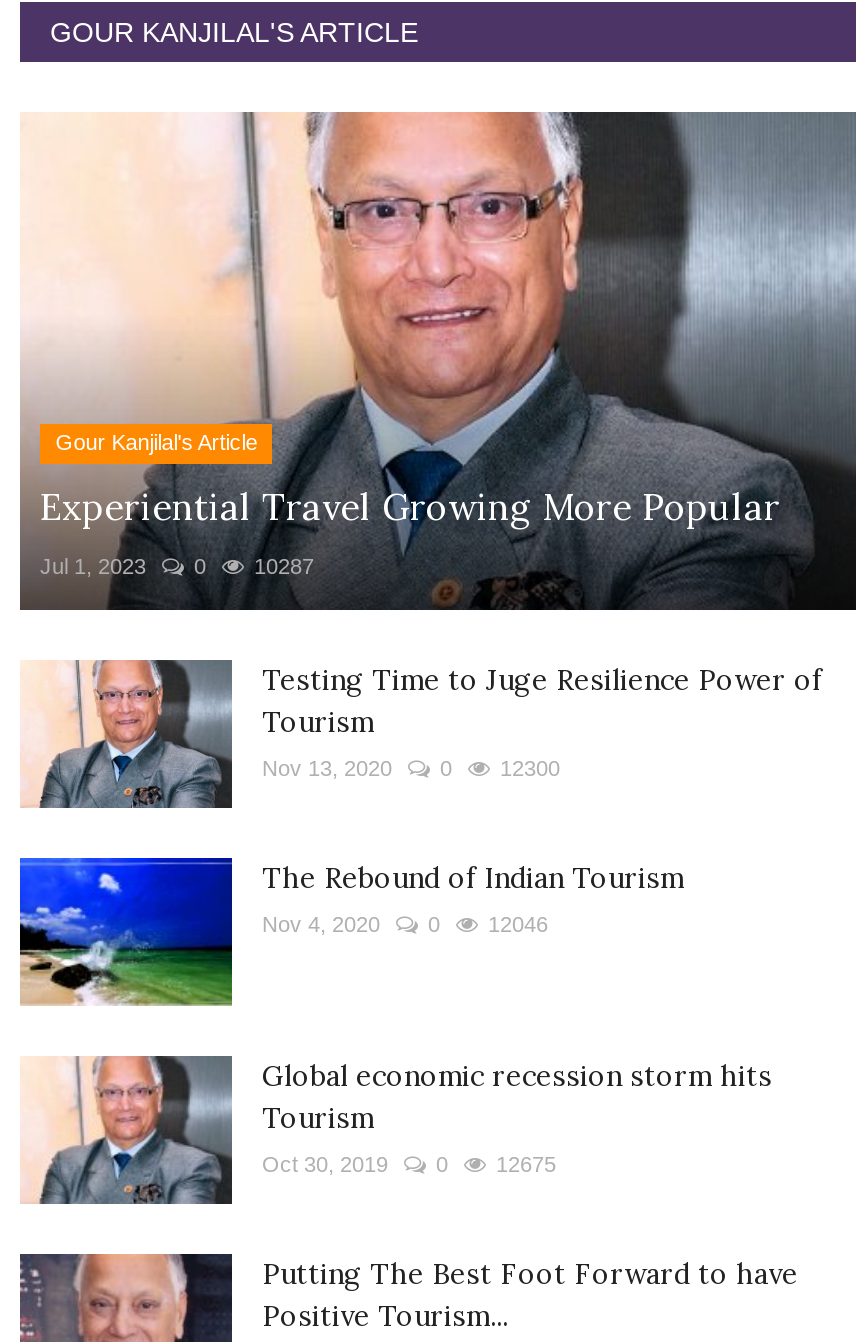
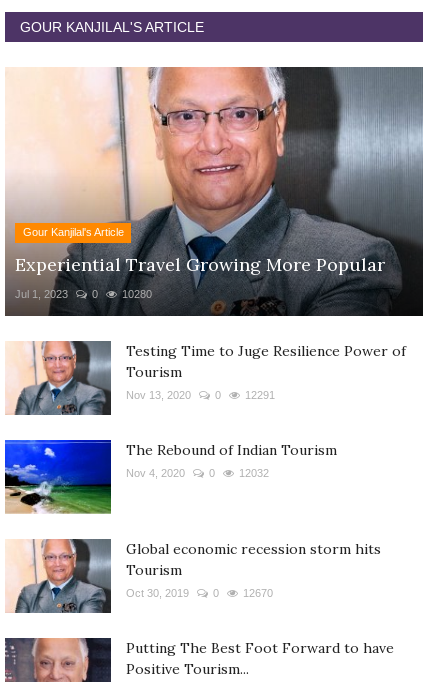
[254,554,314,578] 10287 -> [122,288,152,300] 10280
[262,756,560,780] Nov 13, 2020 0 12300 -> [126,389,275,401] Nov 13, 2020 0 12291
[262,912,548,936] Nov 4, 2020 0 12046 -> [126,467,269,479] Nov 4, 2020 0 12032
[262,1152,556,1176] Oct 30, 2019 0 12675 -> [126,587,273,599] Oct 30, 2019 0 12670

